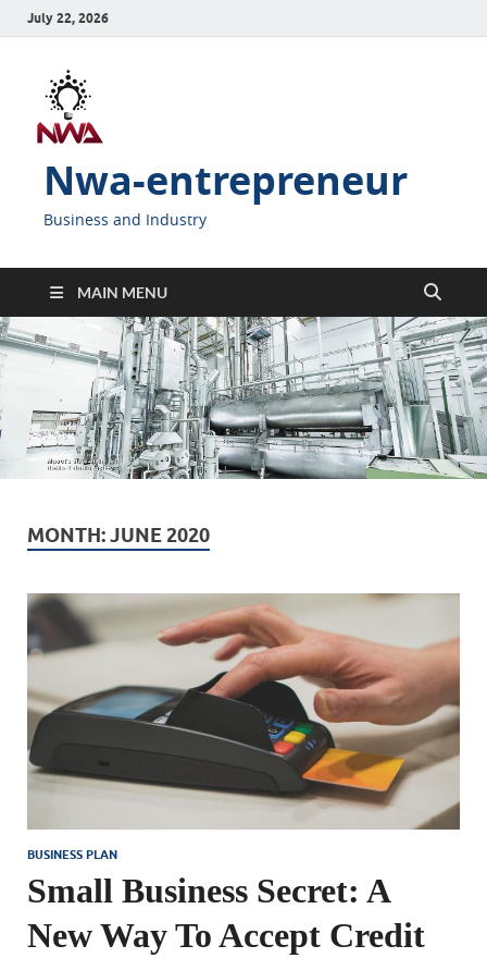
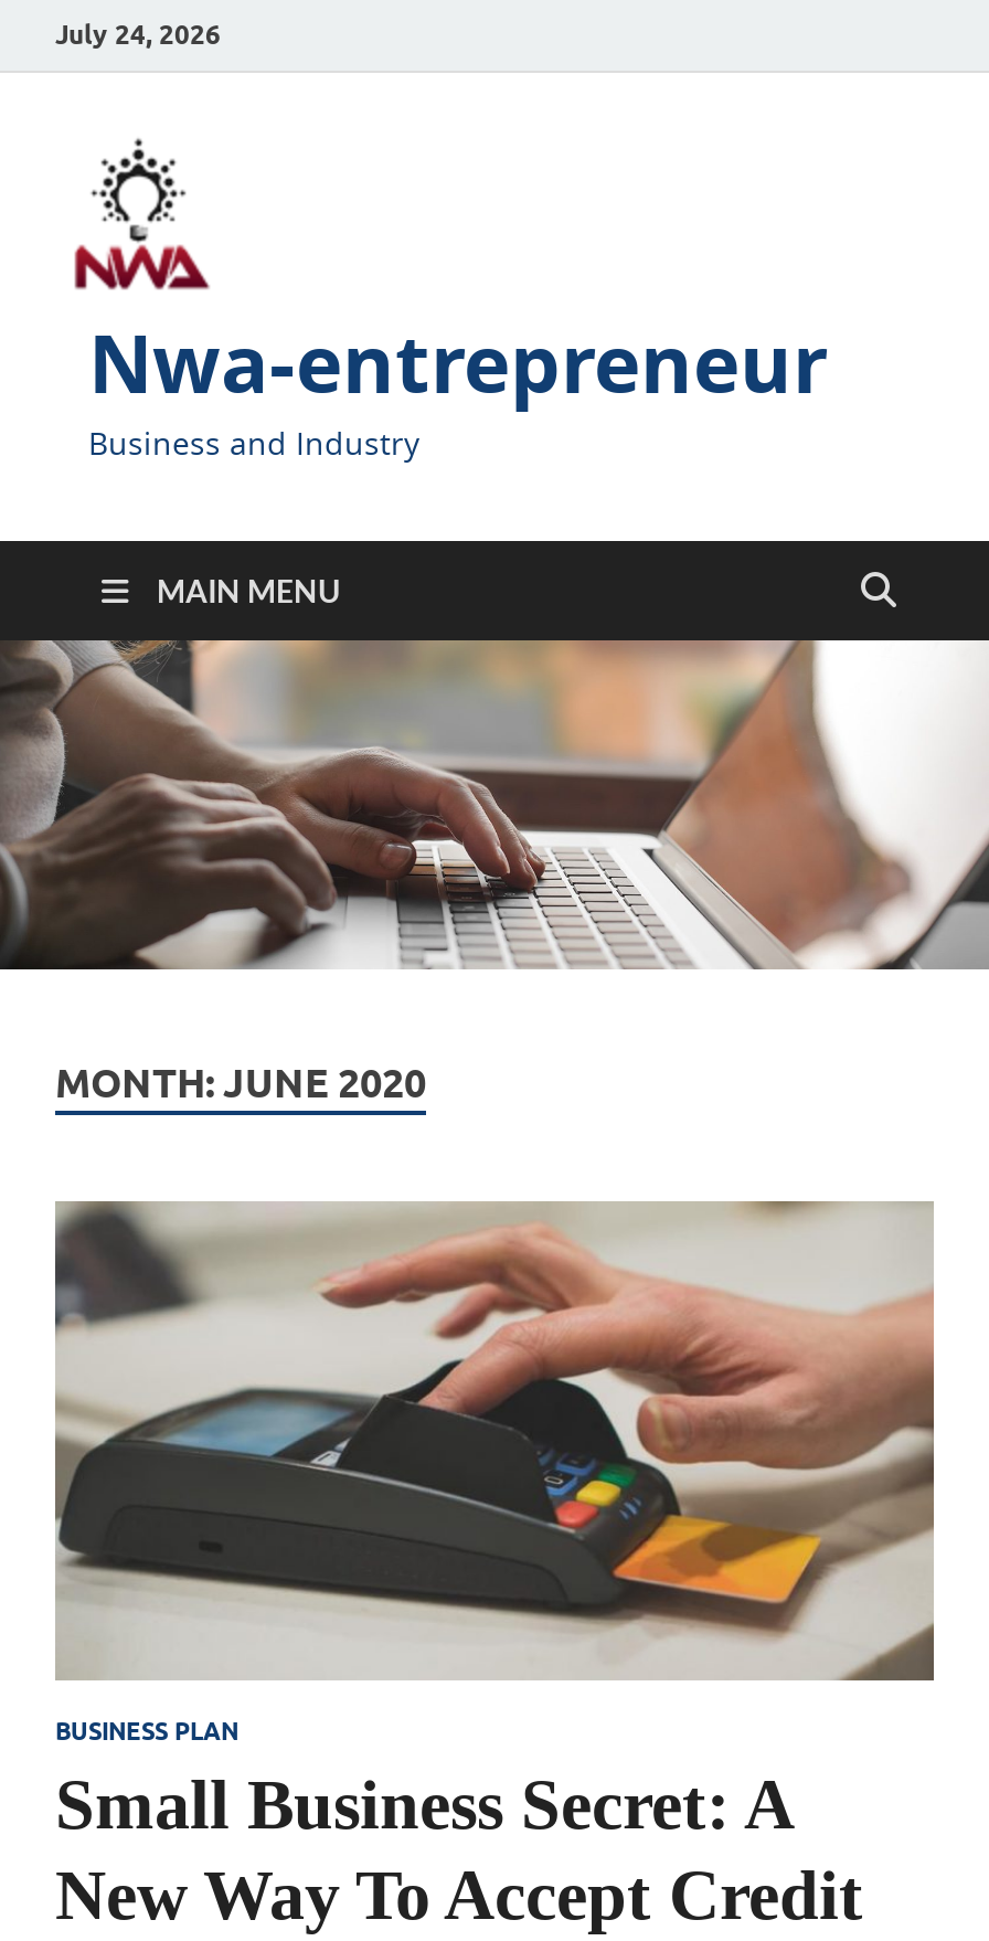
[27,9,109,26] July 22, 2026 -> [55,17,221,50] July 24, 2026
[3,316,484,480] [image] -> [7,638,982,972] [image]

